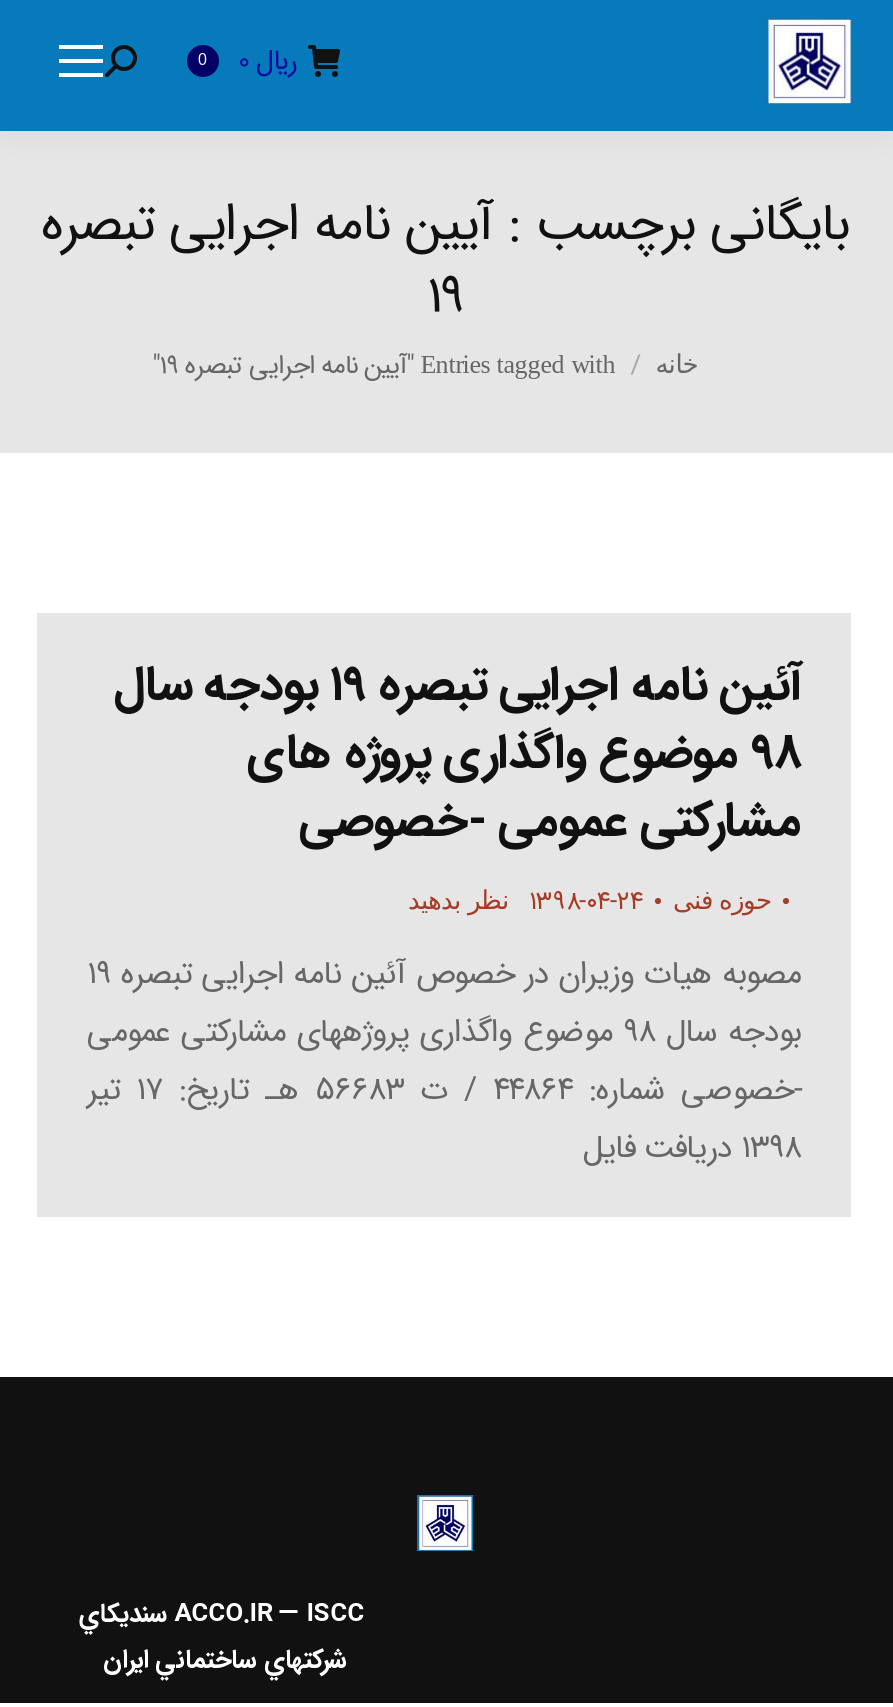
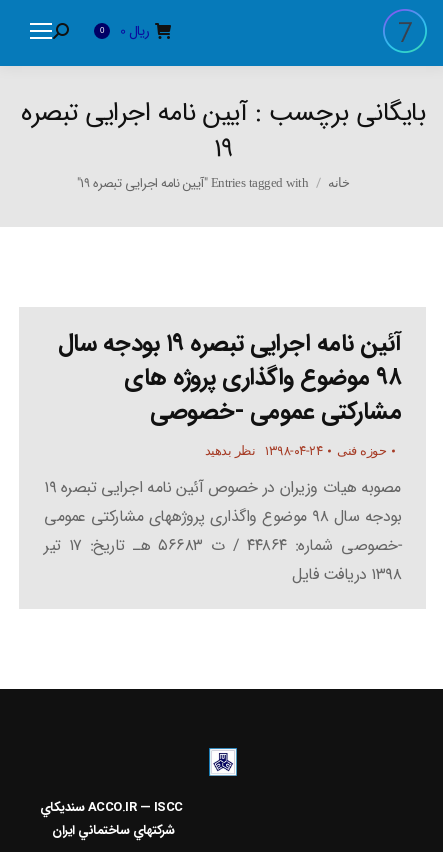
[765,17,853,105] [image] -> [384,9,427,53] [image]

